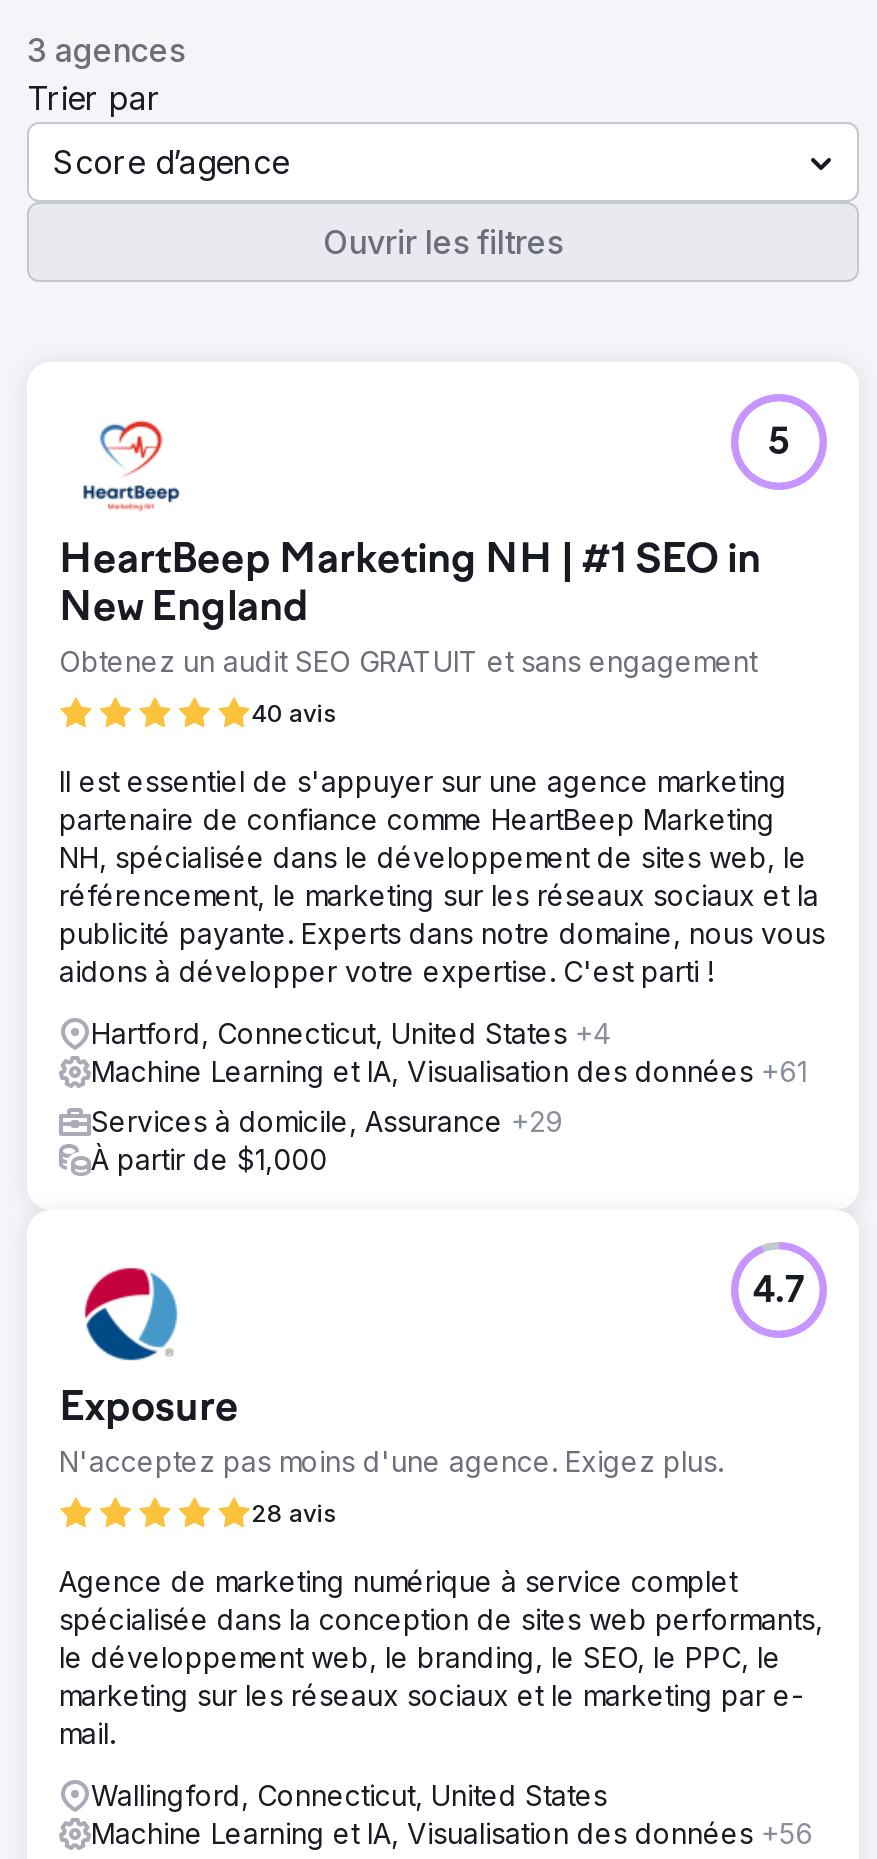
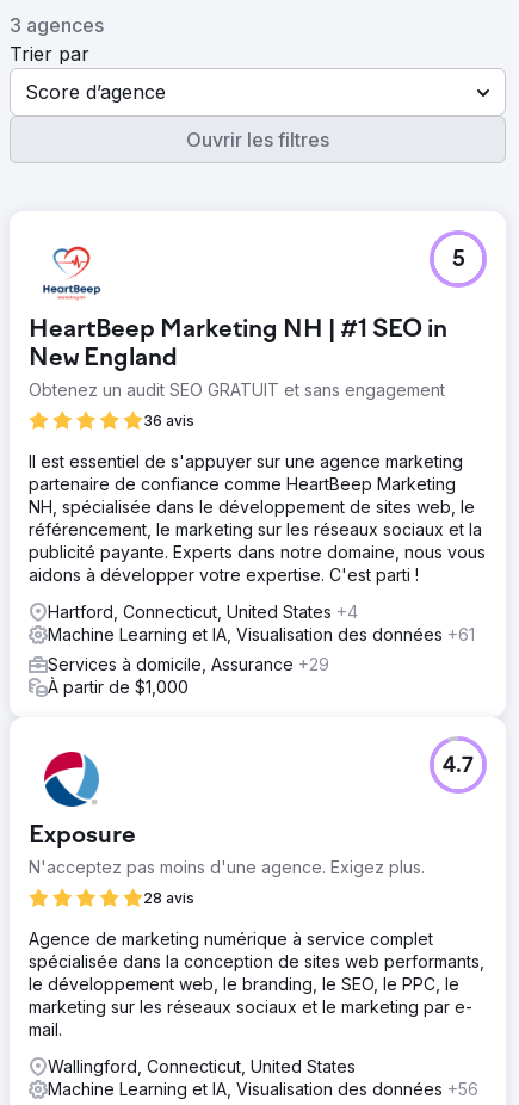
[251,698,337,728] 40 avis -> [143,412,194,430] 36 avis

